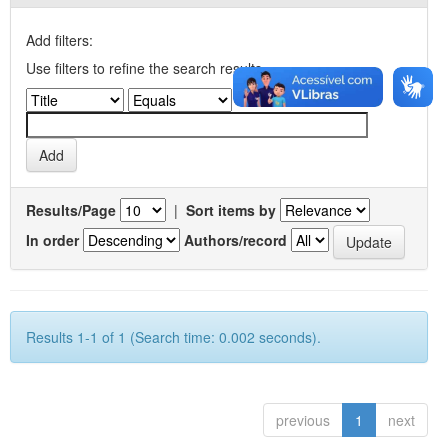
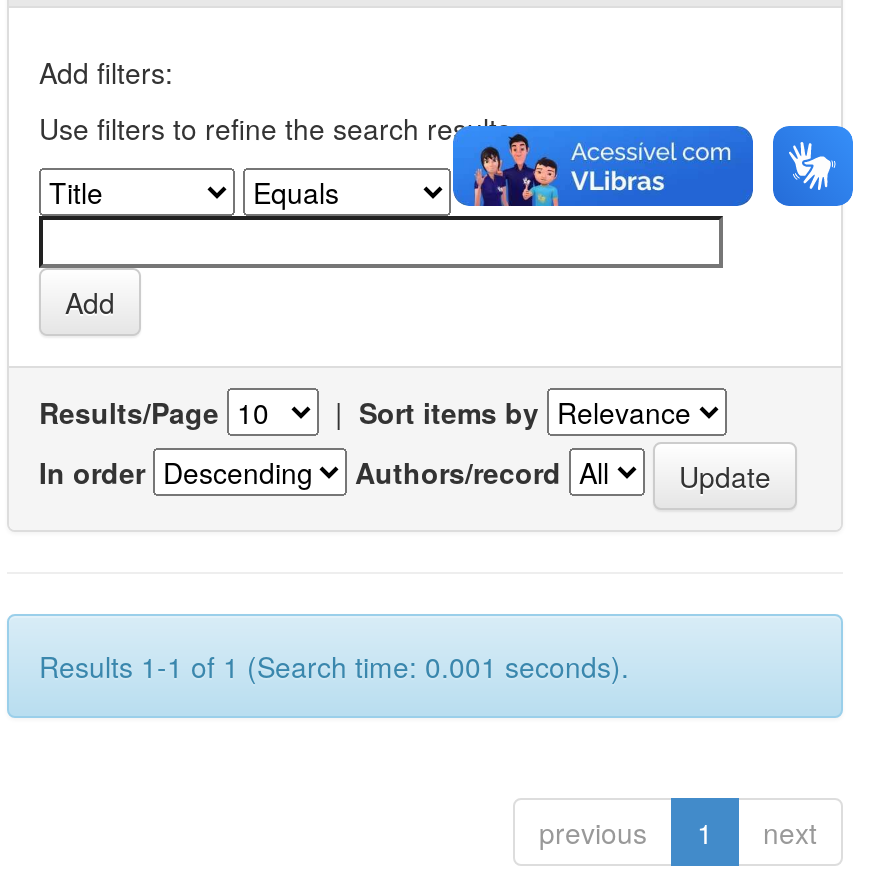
[26,327,321,347] Results 1-1 of 1 (Search time: 0.002 seconds). -> [39,646,629,686] Results 1-1 of 1 (Search time: 0.001 seconds).

